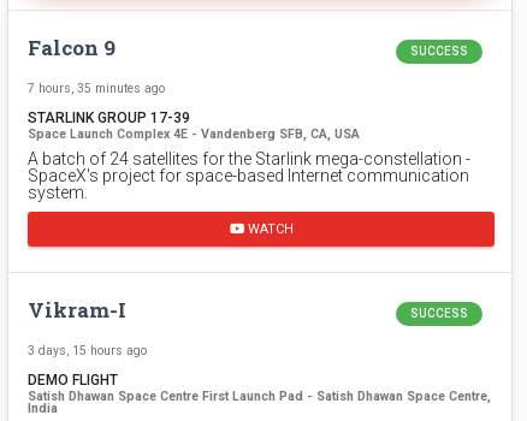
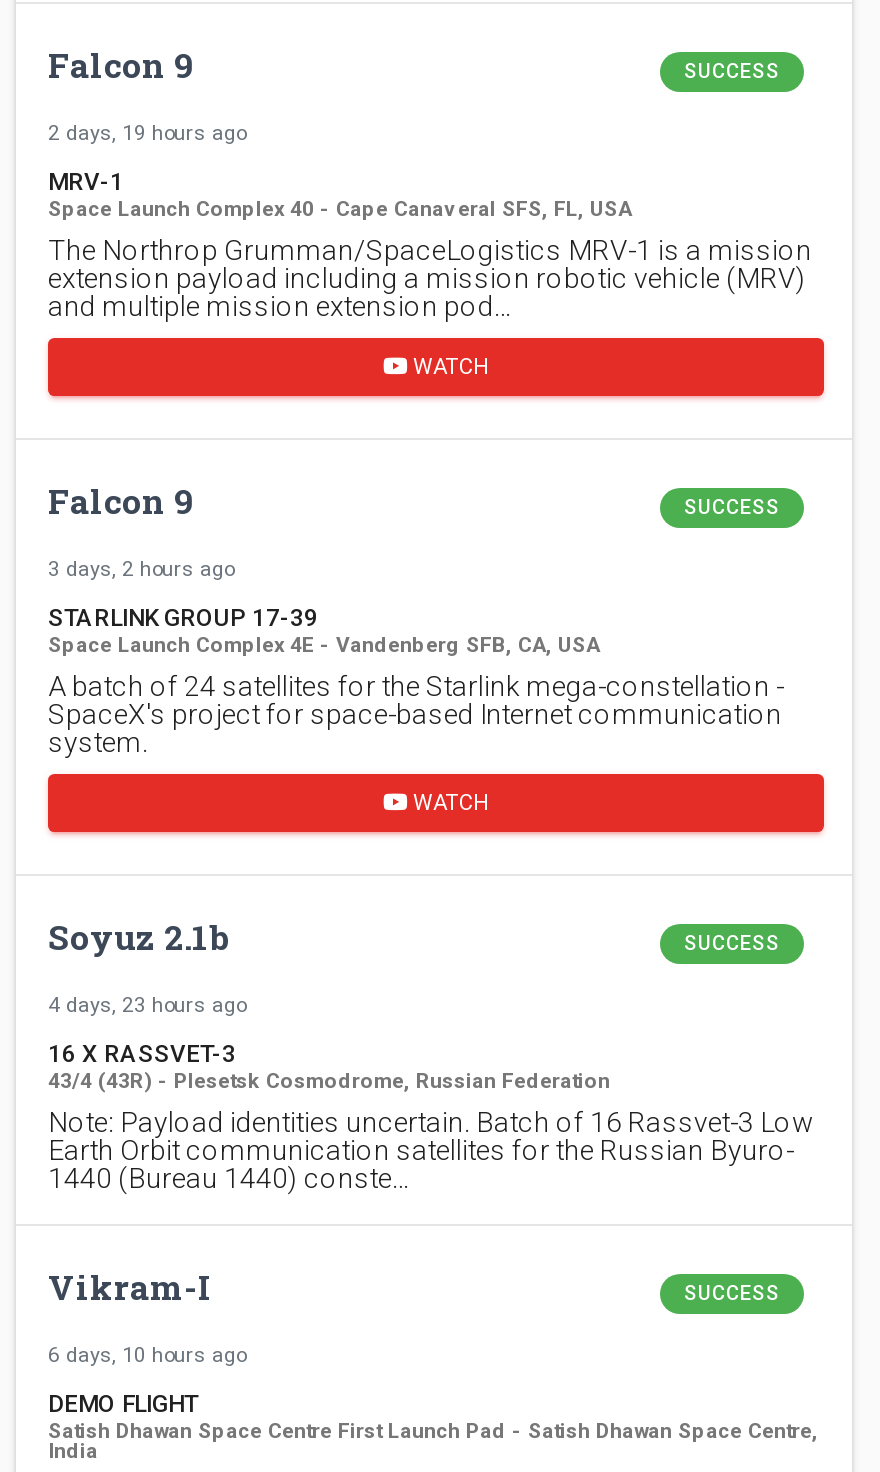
[28,81,165,96] 7 hours, 35 minutes ago -> [48,120,812,582] 2 days, 19 hours ago | MRV-1 | Space Launch Complex 40 - Cape Canaveral SFS, FL, USA | The Northrop Grumman/SpaceLogistics MRV-1 is a mission | extension payload including a mission robotic vehicle (MRV) | and multiple mission extension pod… | WATCH | Falcon 9 | SUCCESS | 3 days, 2 hours ago
none -> [48,914,814,1194] Soyuz 2.1b | SUCCESS | 4 days, 23 hours ago | 16 X RASSVET-3 | 43/4 (43R) - Plesetsk Cosmodrome, Russian Federation | Note: Payload identities uncertain. Batch of 16 Rassvet-3 Low | Earth Orbit communication satellites for the Russian Byuro- | 1440 (Bureau 1440) conste…
[28,343,147,358] 3 days, 15 hours ago -> [48,1342,246,1368] 6 days, 10 hours ago

